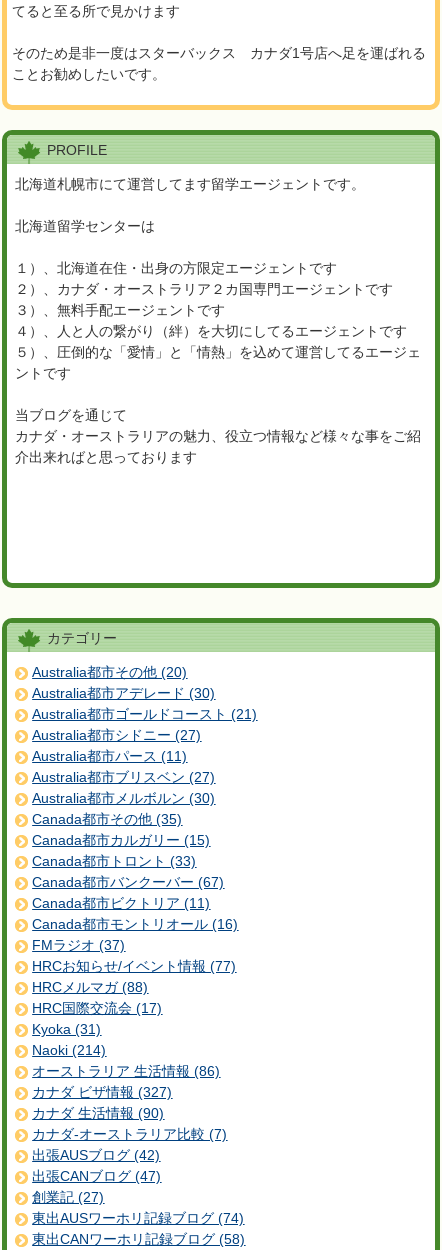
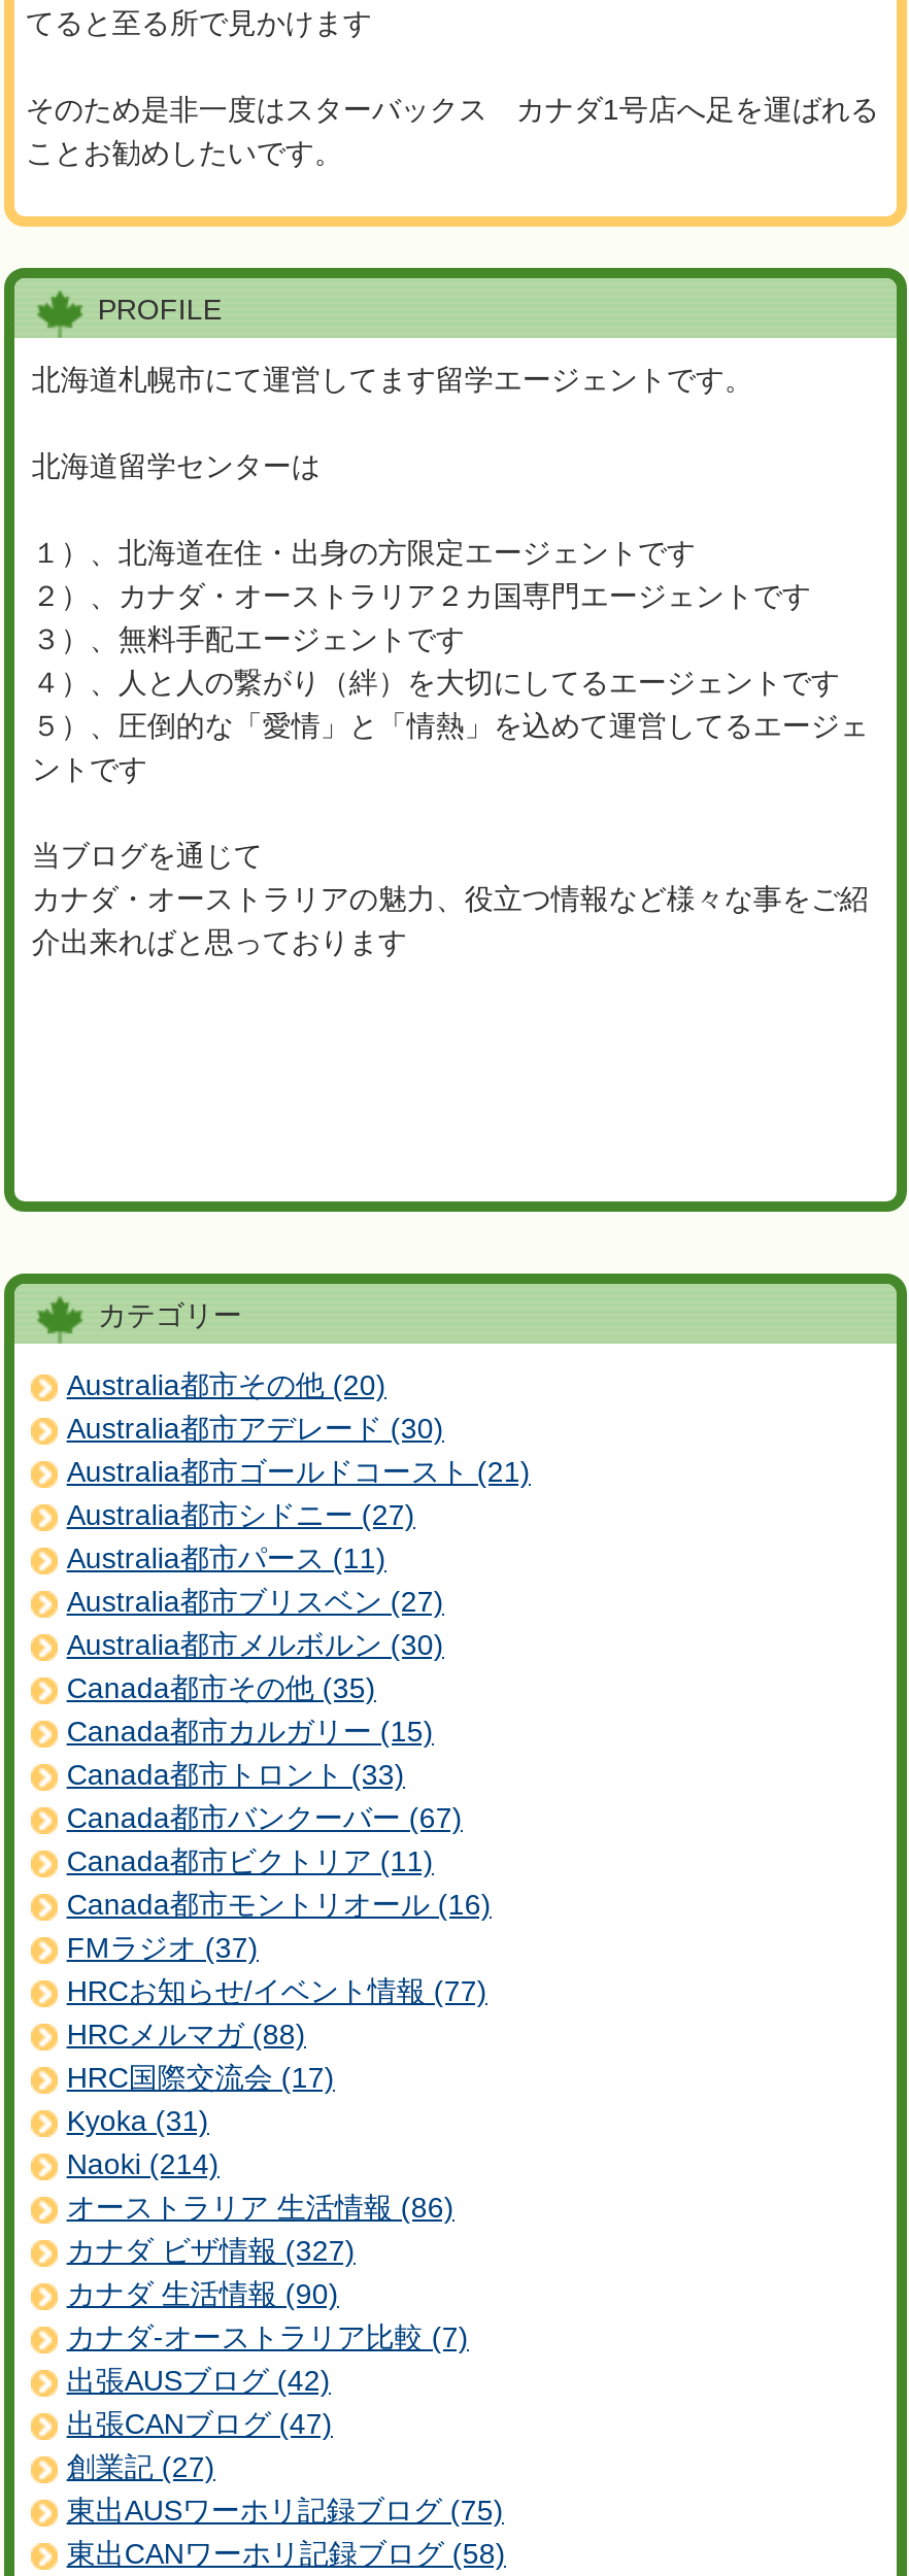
[32,1210,244,1226] 東出AUSワーホリ記録ブログ (74) -> [67,2494,504,2527] 東出AUSワーホリ記録ブログ (75)

